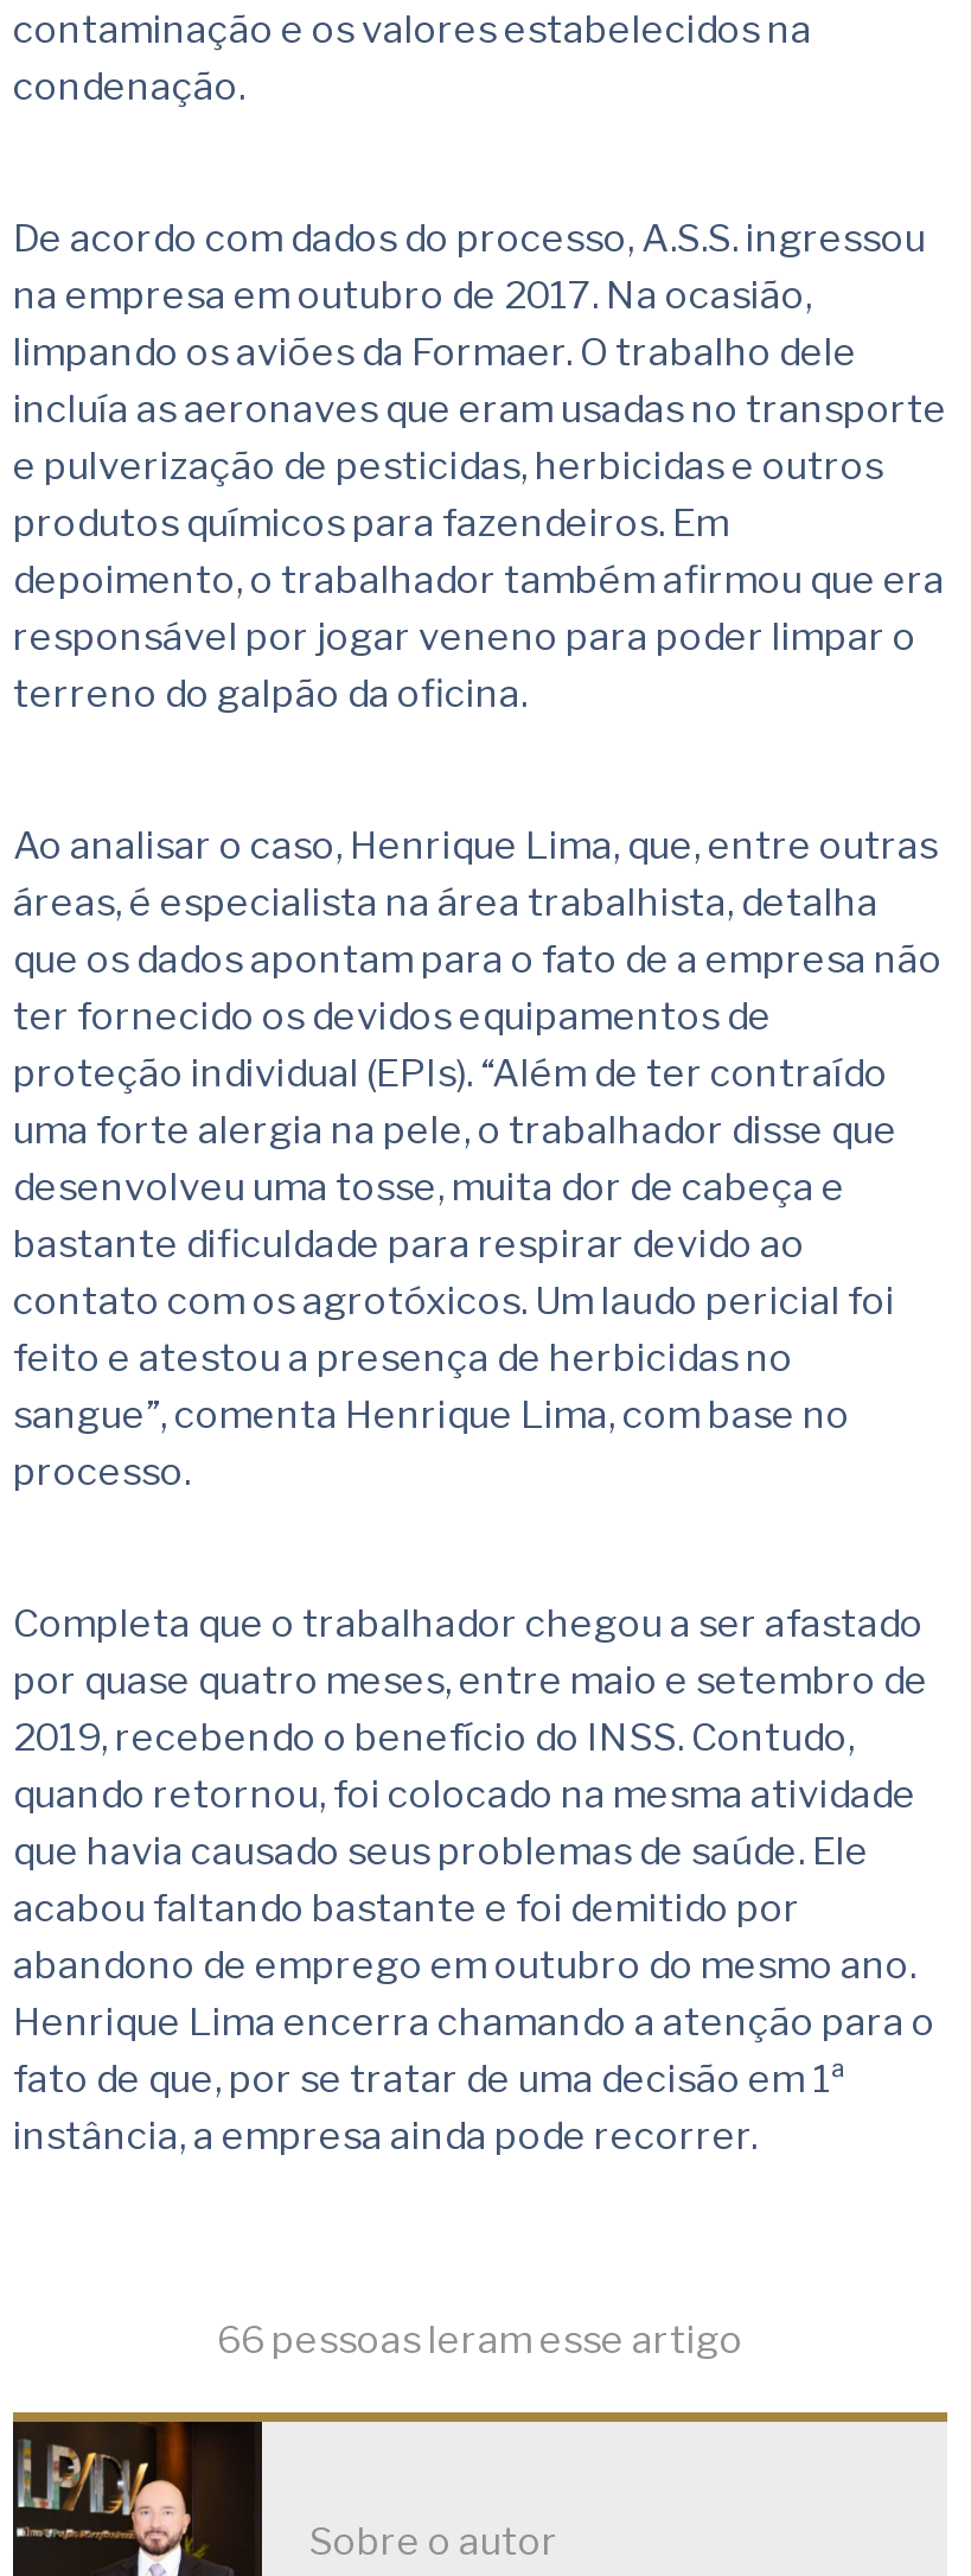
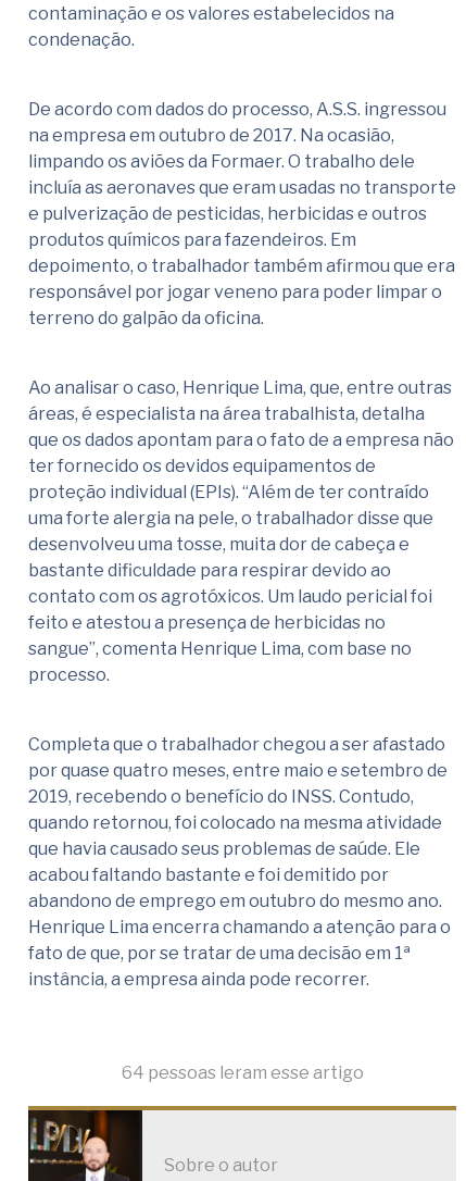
[217,2317,743,2363] 66 pessoas leram esse artigo -> [121,1062,363,1083] 64 pessoas leram esse artigo

